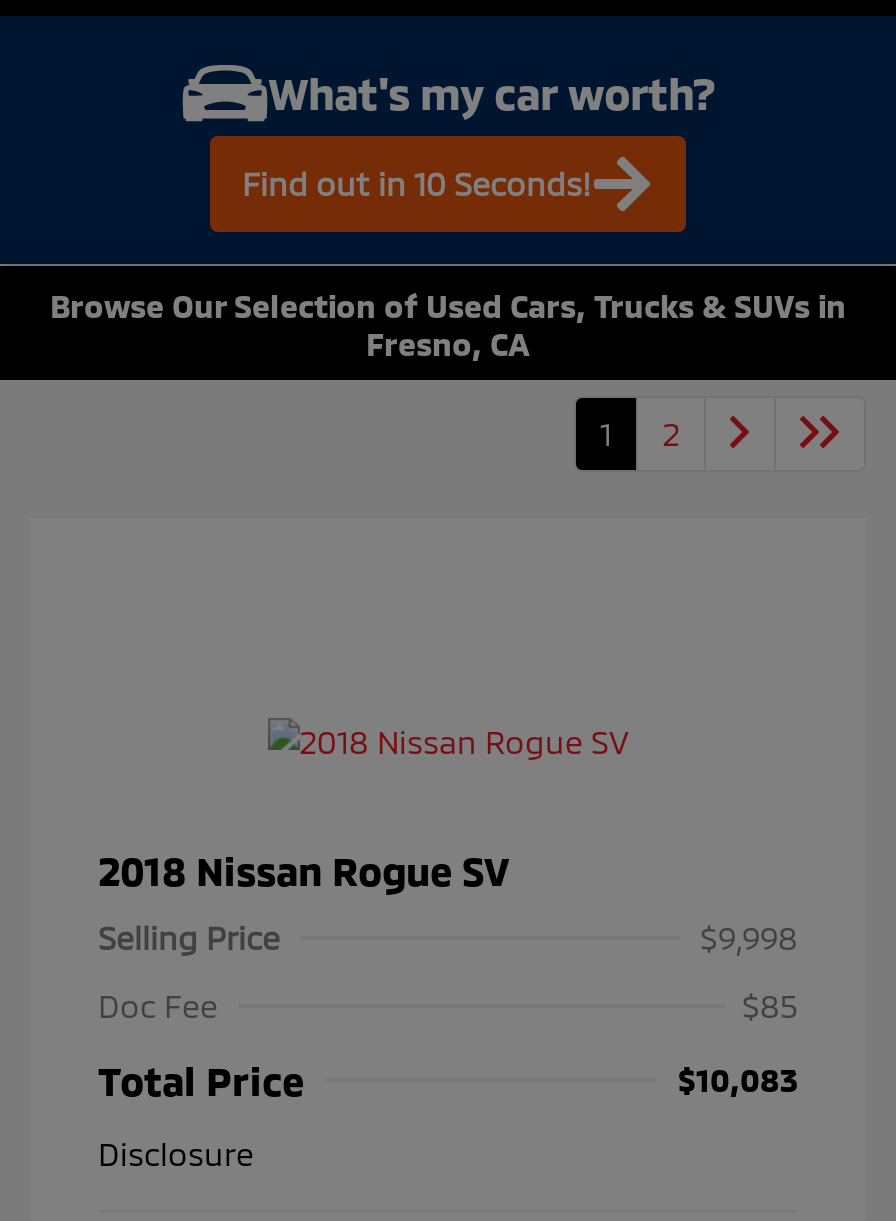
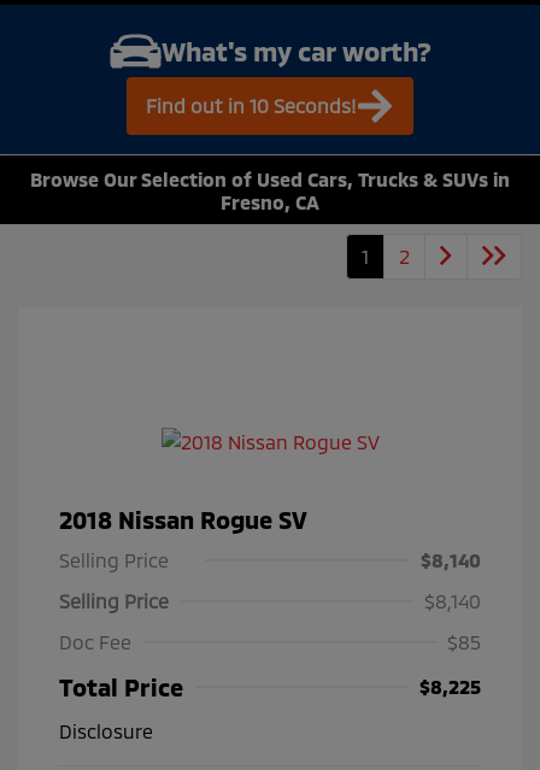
[700,918,798,956] $9,998 -> [59,548,481,612] $8,140 | Selling Price | $8,140
[678,1060,798,1098] $10,083 -> [419,675,481,698] $8,225

